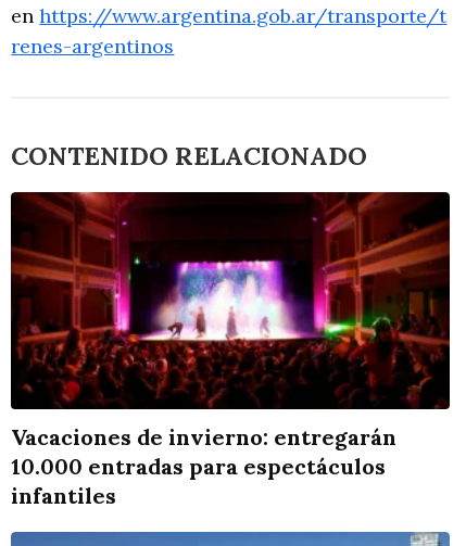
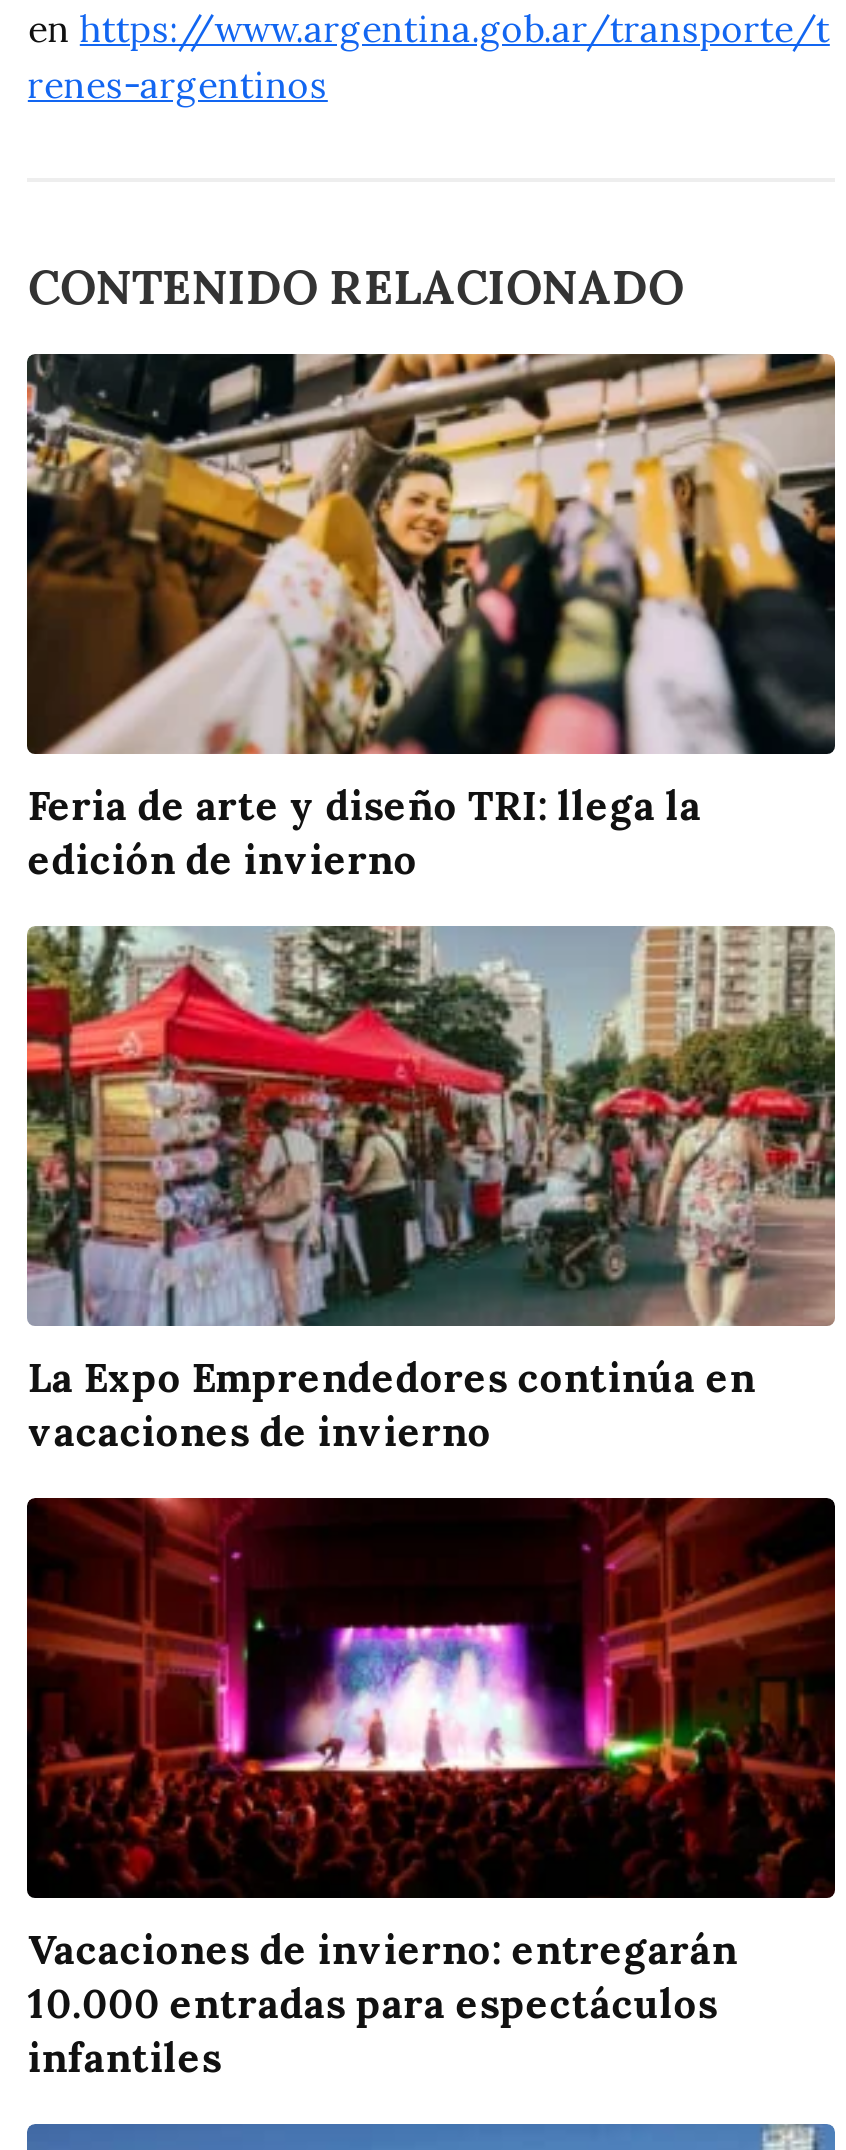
none -> [25,352,837,883] [image] | Feria de arte y diseño TRI: llega la | edición de invierno
none -> [25,924,837,1455] [image] | La Expo Emprendedores continúa en | vacaciones de invierno

